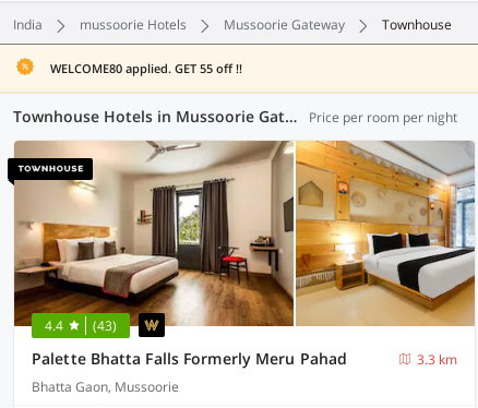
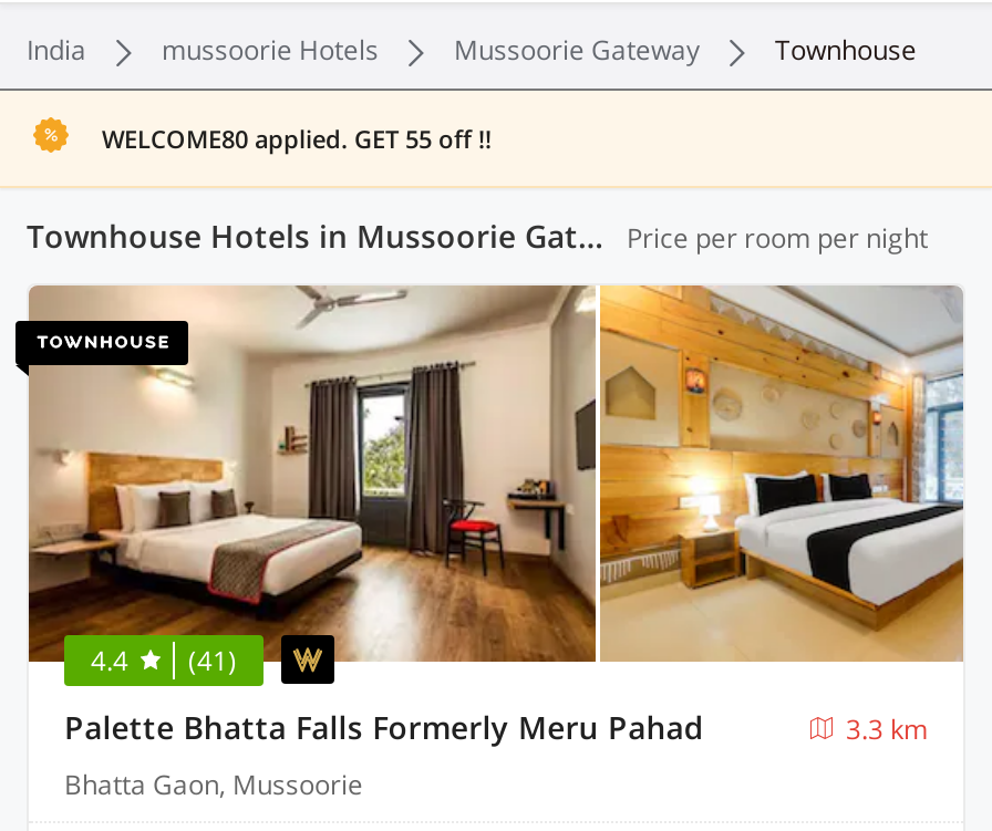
[45,316,117,335] 4.4 (43) -> [91,642,237,679] 4.4 (41)

